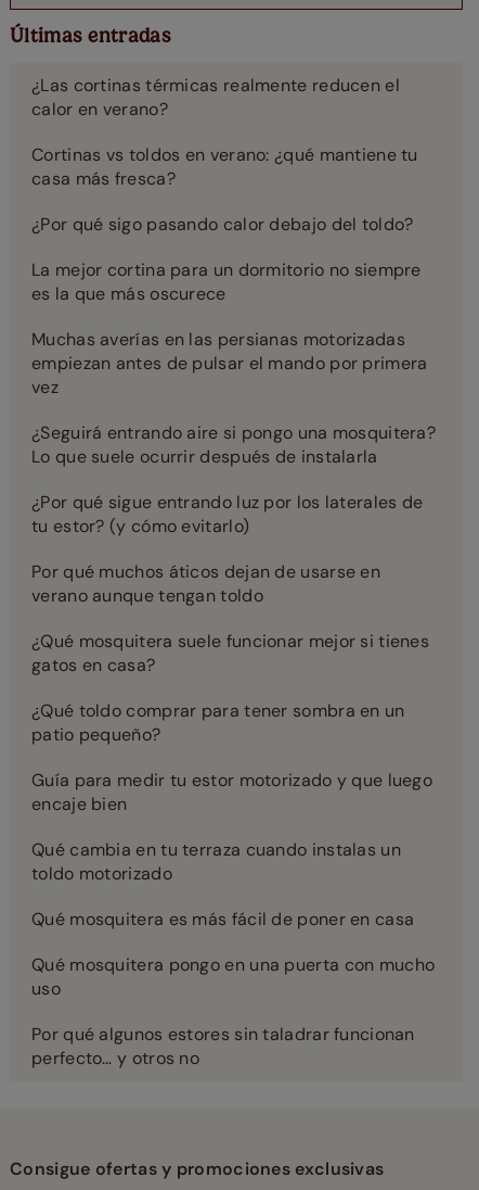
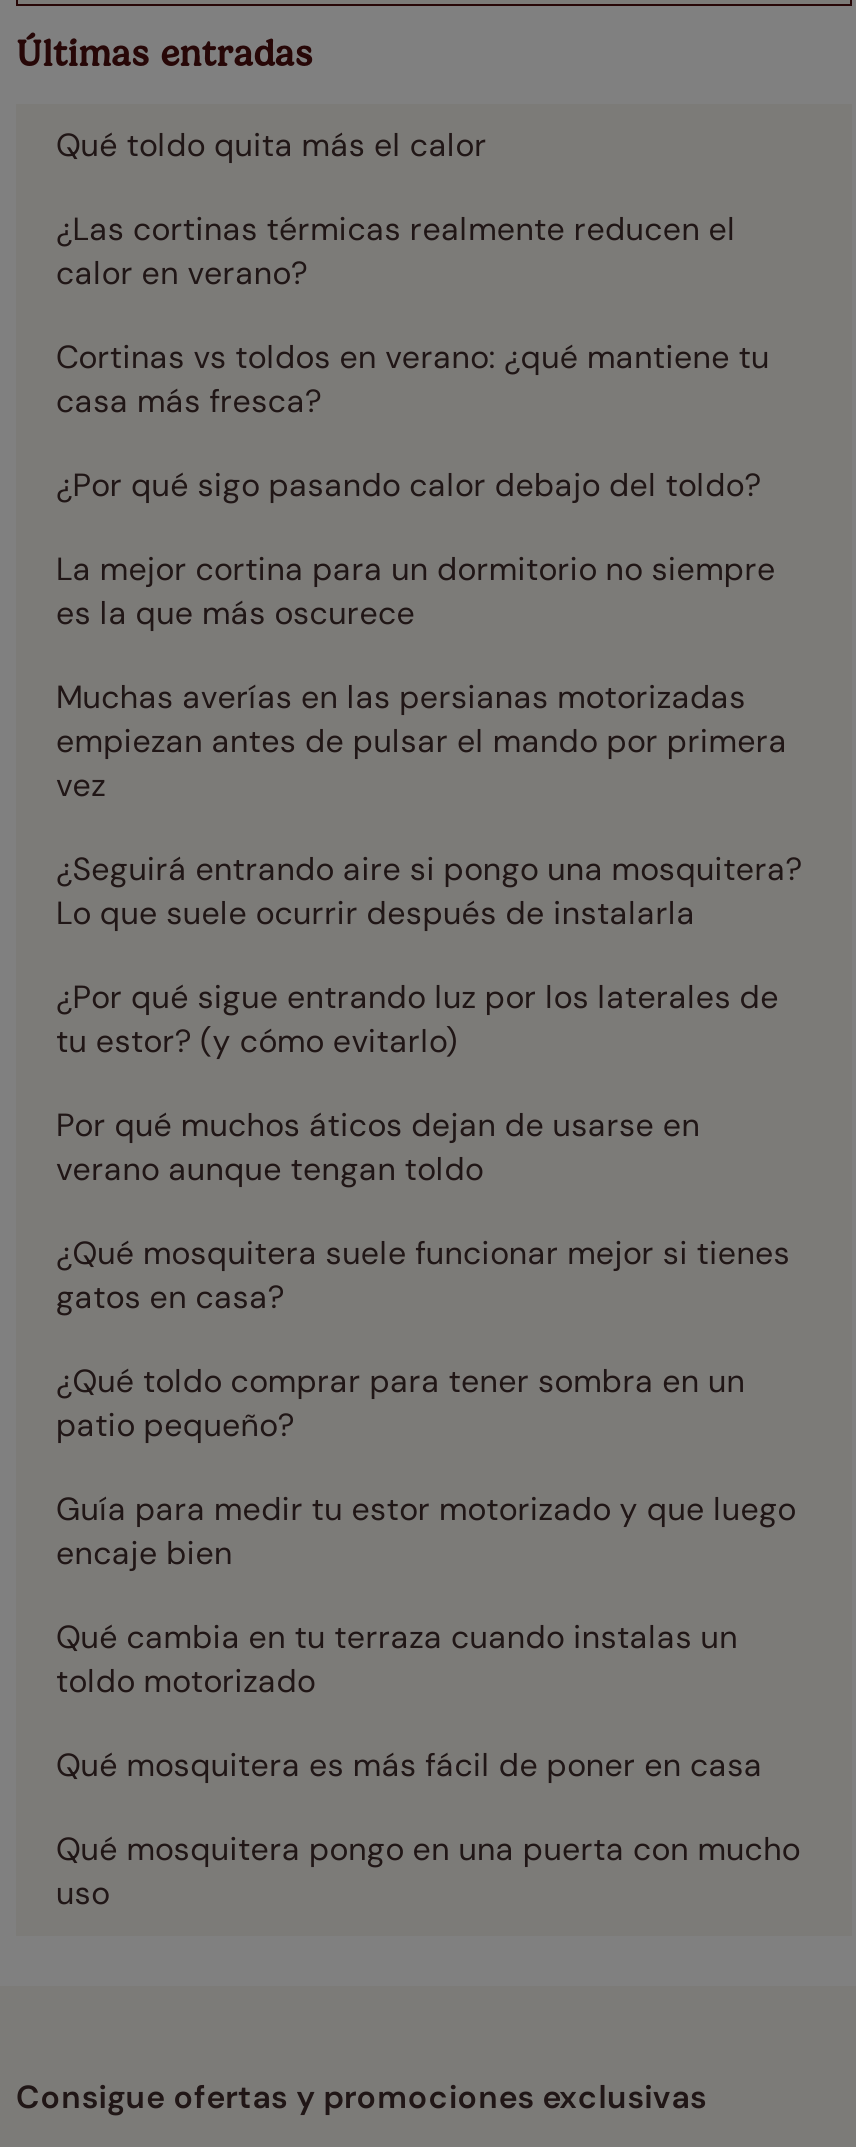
none -> [56,125,487,167] Qué toldo quita más el calor
moved [31,74,436,1000] -> [56,209,802,1915]: ¿Las cortinas térmicas realmente reducen el | calor en verano? | Cortinas vs toldos en verano: ¿qué mantiene tu | ... | Qué mosquitera pongo en una puerta con mucho | uso
[31,1023,415,1070] Por qué algunos estores sin taladrar funcionan | perfecto… y otros no -> none

